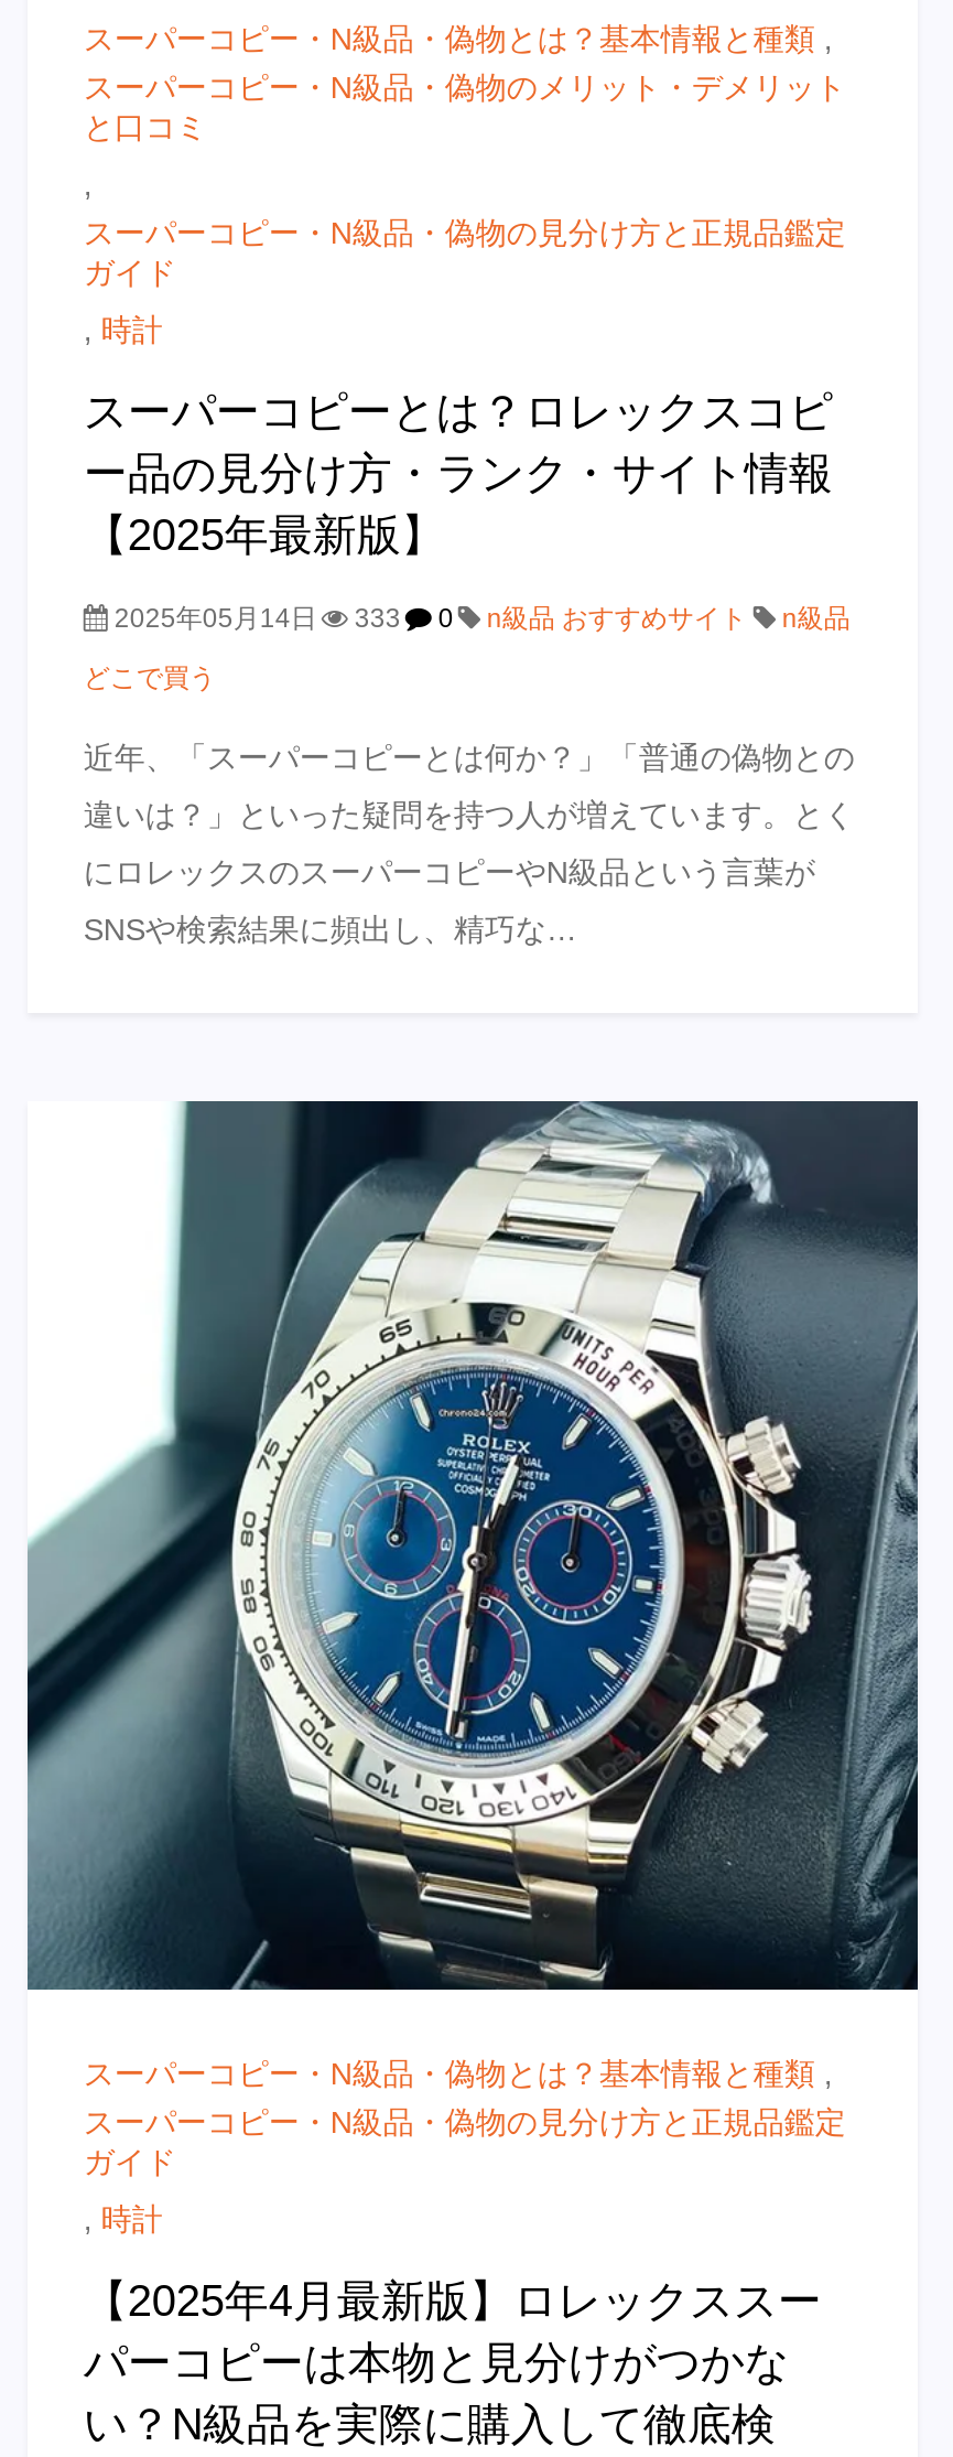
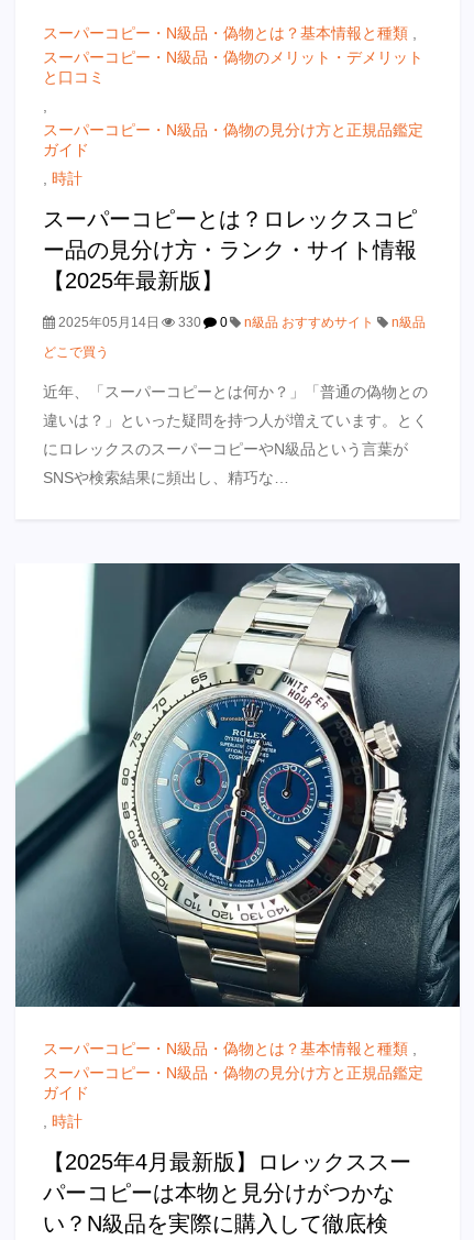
[108,603,850,634] 2025年05月14日 333 0 n級品 おすすめサイト n級品 -> [55,315,426,330] 2025年05月14日 330 0 n級品 おすすめサイト n級品

